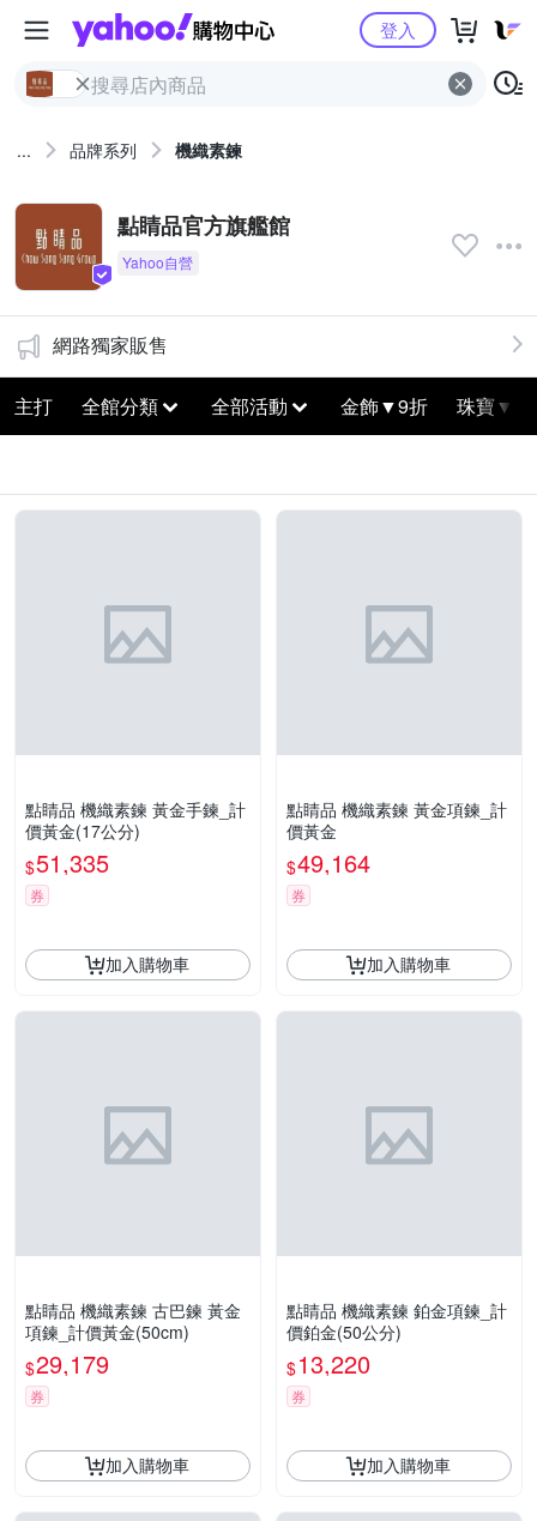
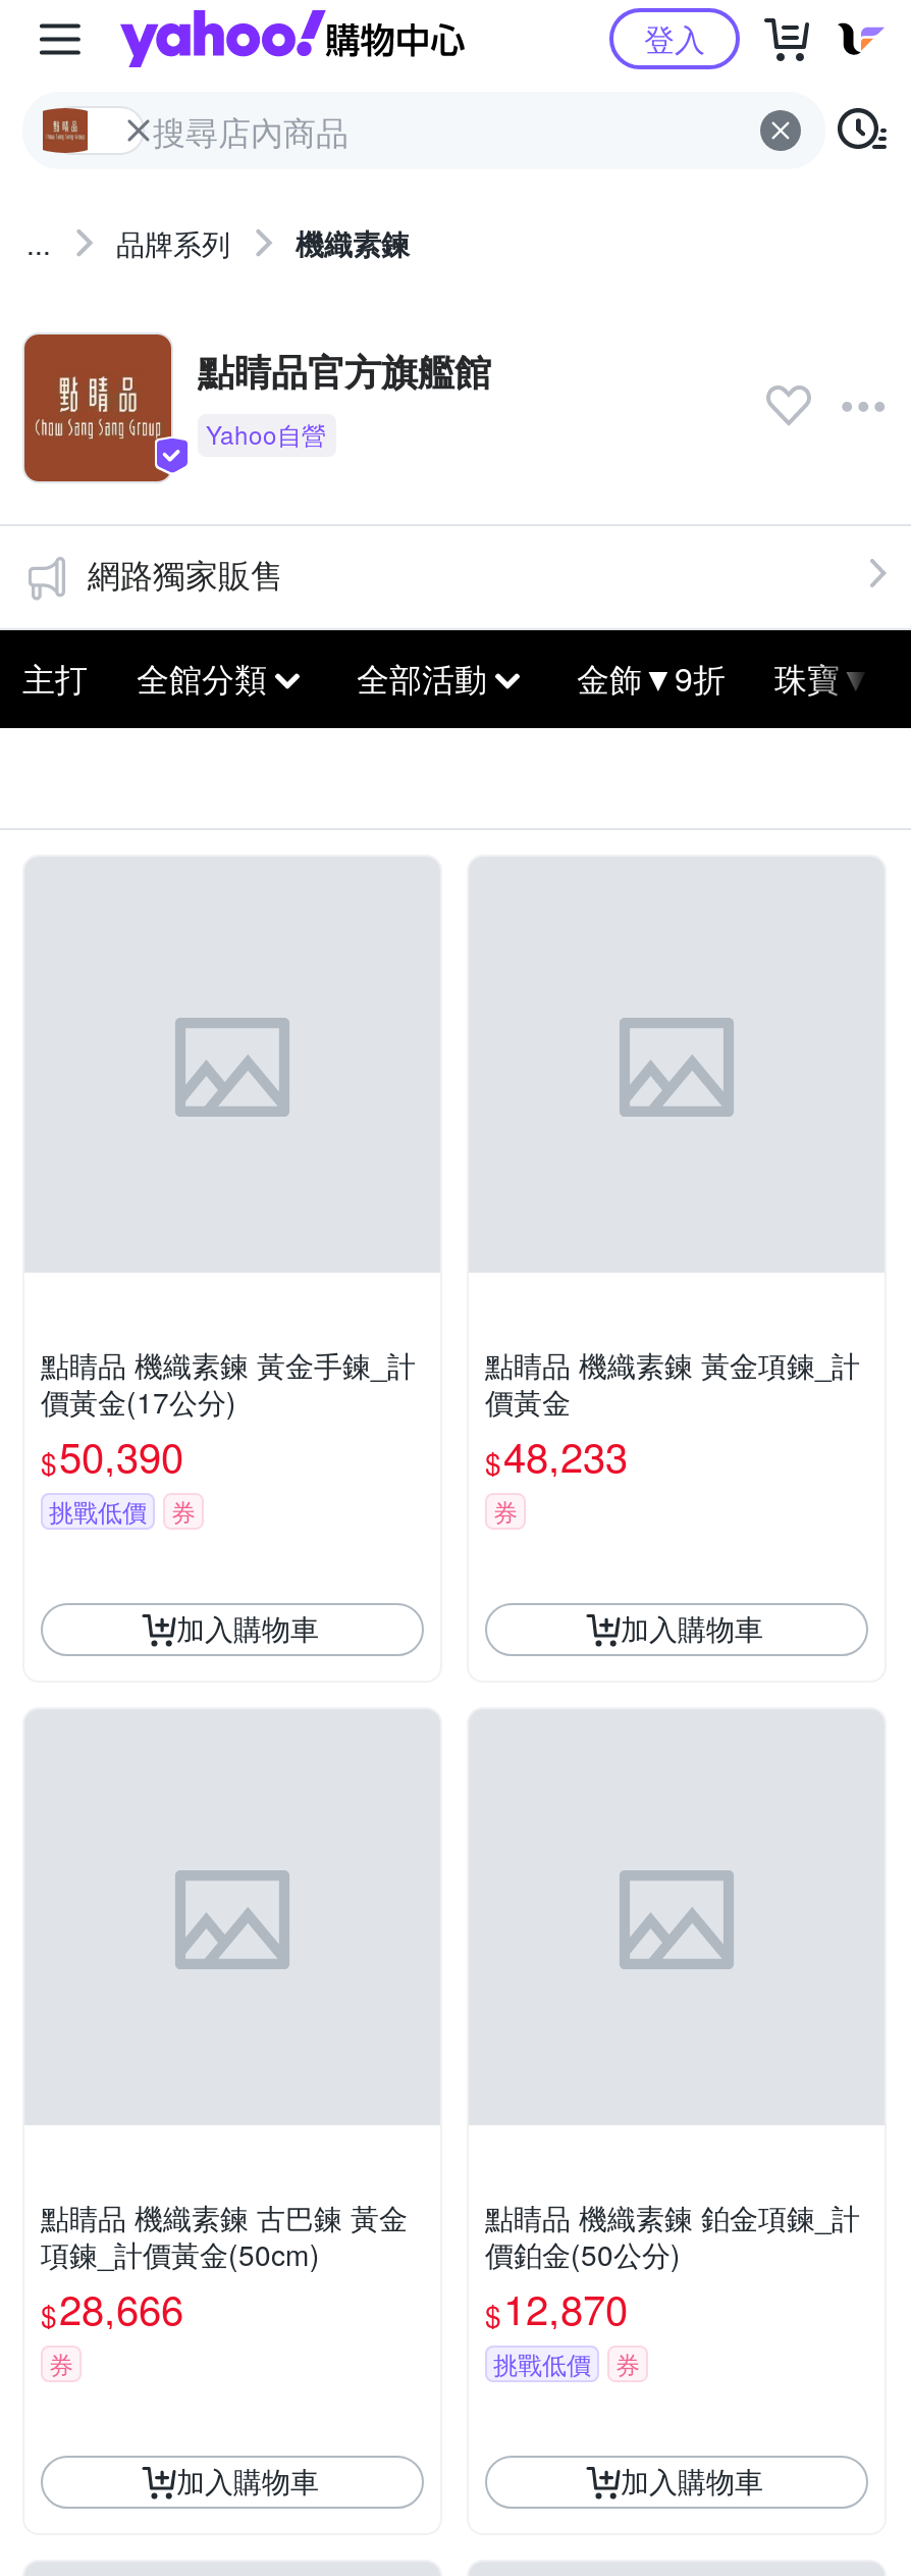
[25,845,109,880] $51,335 -> [41,1425,183,1527] $50,390 | 挑戰低價
[286,845,370,880] $49,164 -> [485,1425,628,1484] $48,233
[25,1346,109,1381] $29,179 -> [41,2278,183,2337] $28,666
[286,1346,370,1381] $13,220 -> [485,2278,628,2380] $12,870 | 挑戰低價

